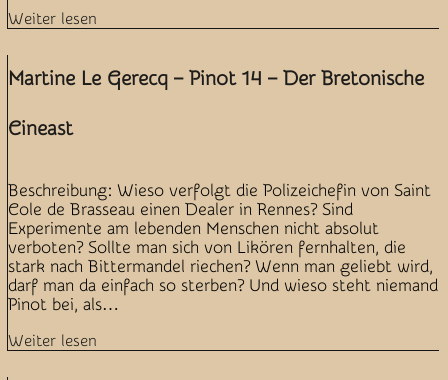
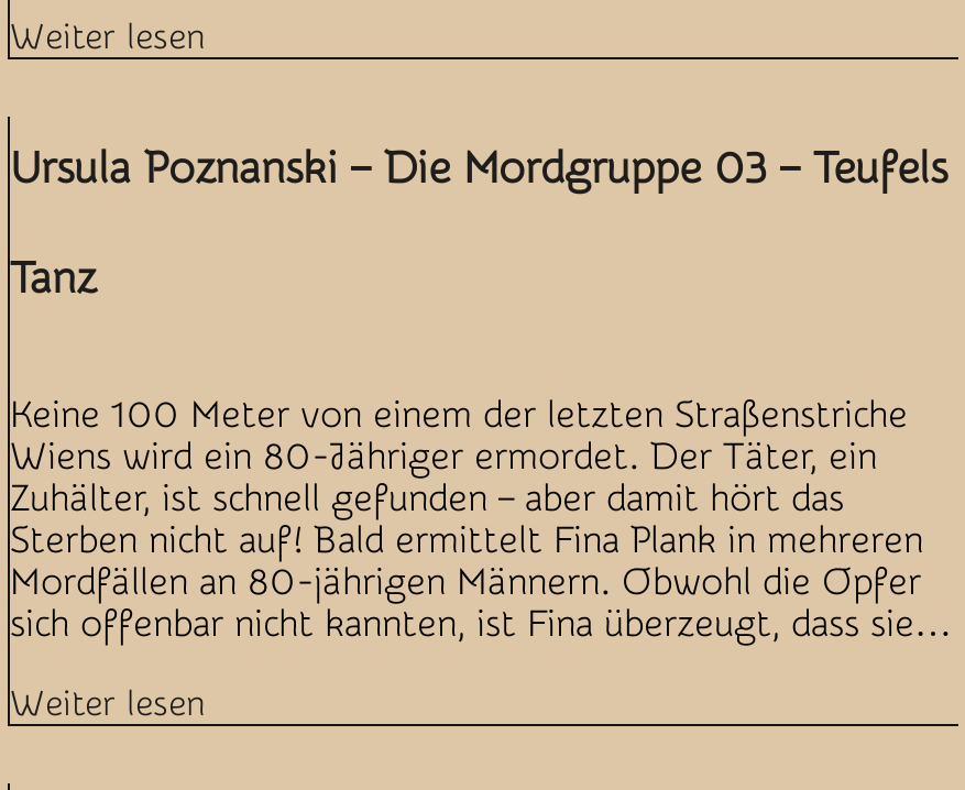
[8,67,424,90] Martine Le Gerecq – Pinot 14 – Der Bretonische -> [10,143,947,194] Ursula Poznanski – Die Mordgruppe 03 – Teufels
[8,117,73,140] Cineast -> [10,254,96,304] Tanz
[8,181,438,314] Beschreibung: Wieso verfolgt die Polizeichefin von Saint | Cole de Brasseau einen Dealer in Rennes? Sind | Experimente am lebenden Menschen nicht absolut | verboten? Sollte man sich von Likören fernhalten, die | stark nach Bittermandel riechen? Wenn man geliebt wird, | darf man da einfach so sterben? Und wieso steht niemand | Pinot bei, als… -> [10,393,952,644] Keine 100 Meter von einem der letzten Straßenstriche | Wiens wird ein 80-Jähriger ermordet. Der Täter, ein | Zuhälter, ist schnell gefunden – aber damit hört das | Sterben nicht auf! Bald ermittelt Fina Plank in mehreren | Mordfällen an 80-jährigen Männern. Obwohl die Opfer | sich offenbar nicht kannten, ist Fina überzeugt, dass sie…

